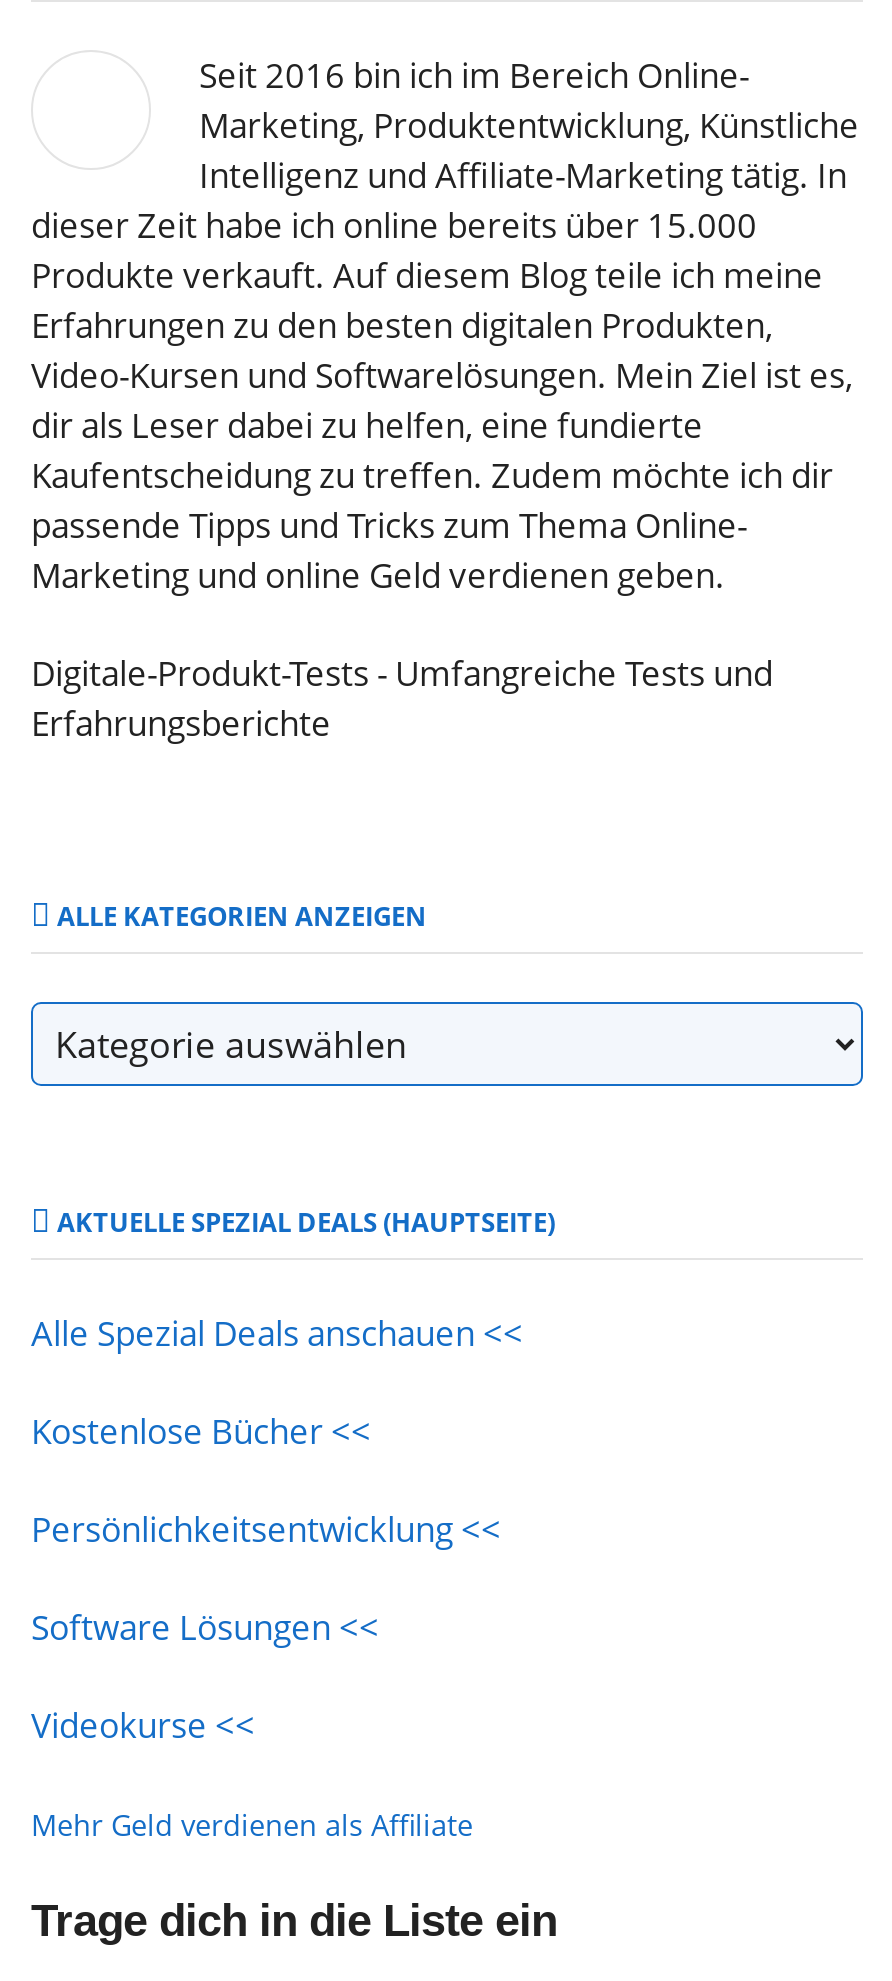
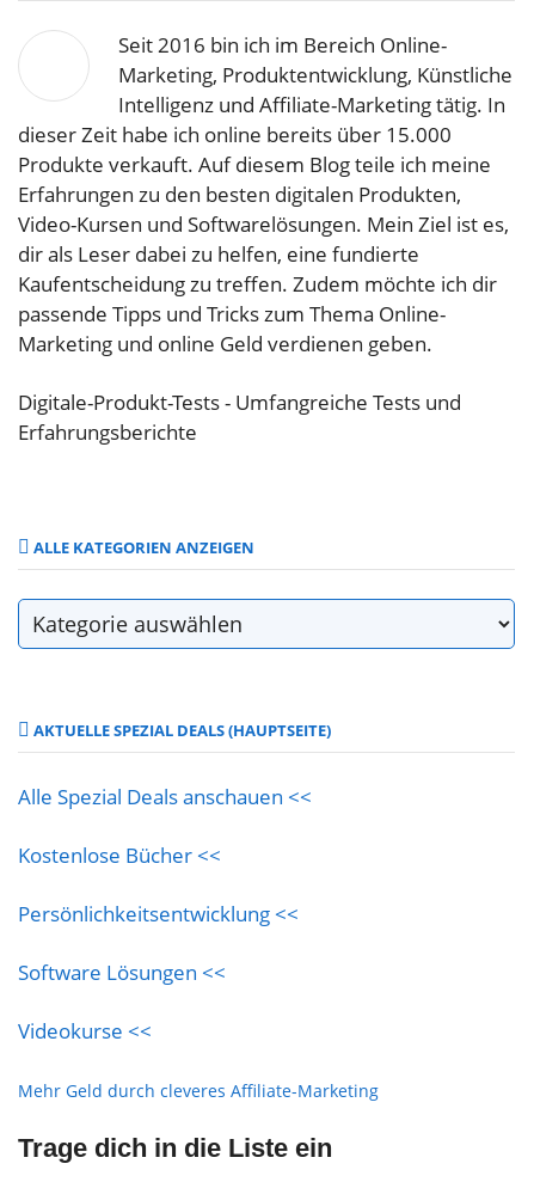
[31,1805,473,1843] Mehr Geld verdienen als Affiliate -> [18,1079,379,1101] Mehr Geld durch cleveres Affiliate-Marketing

